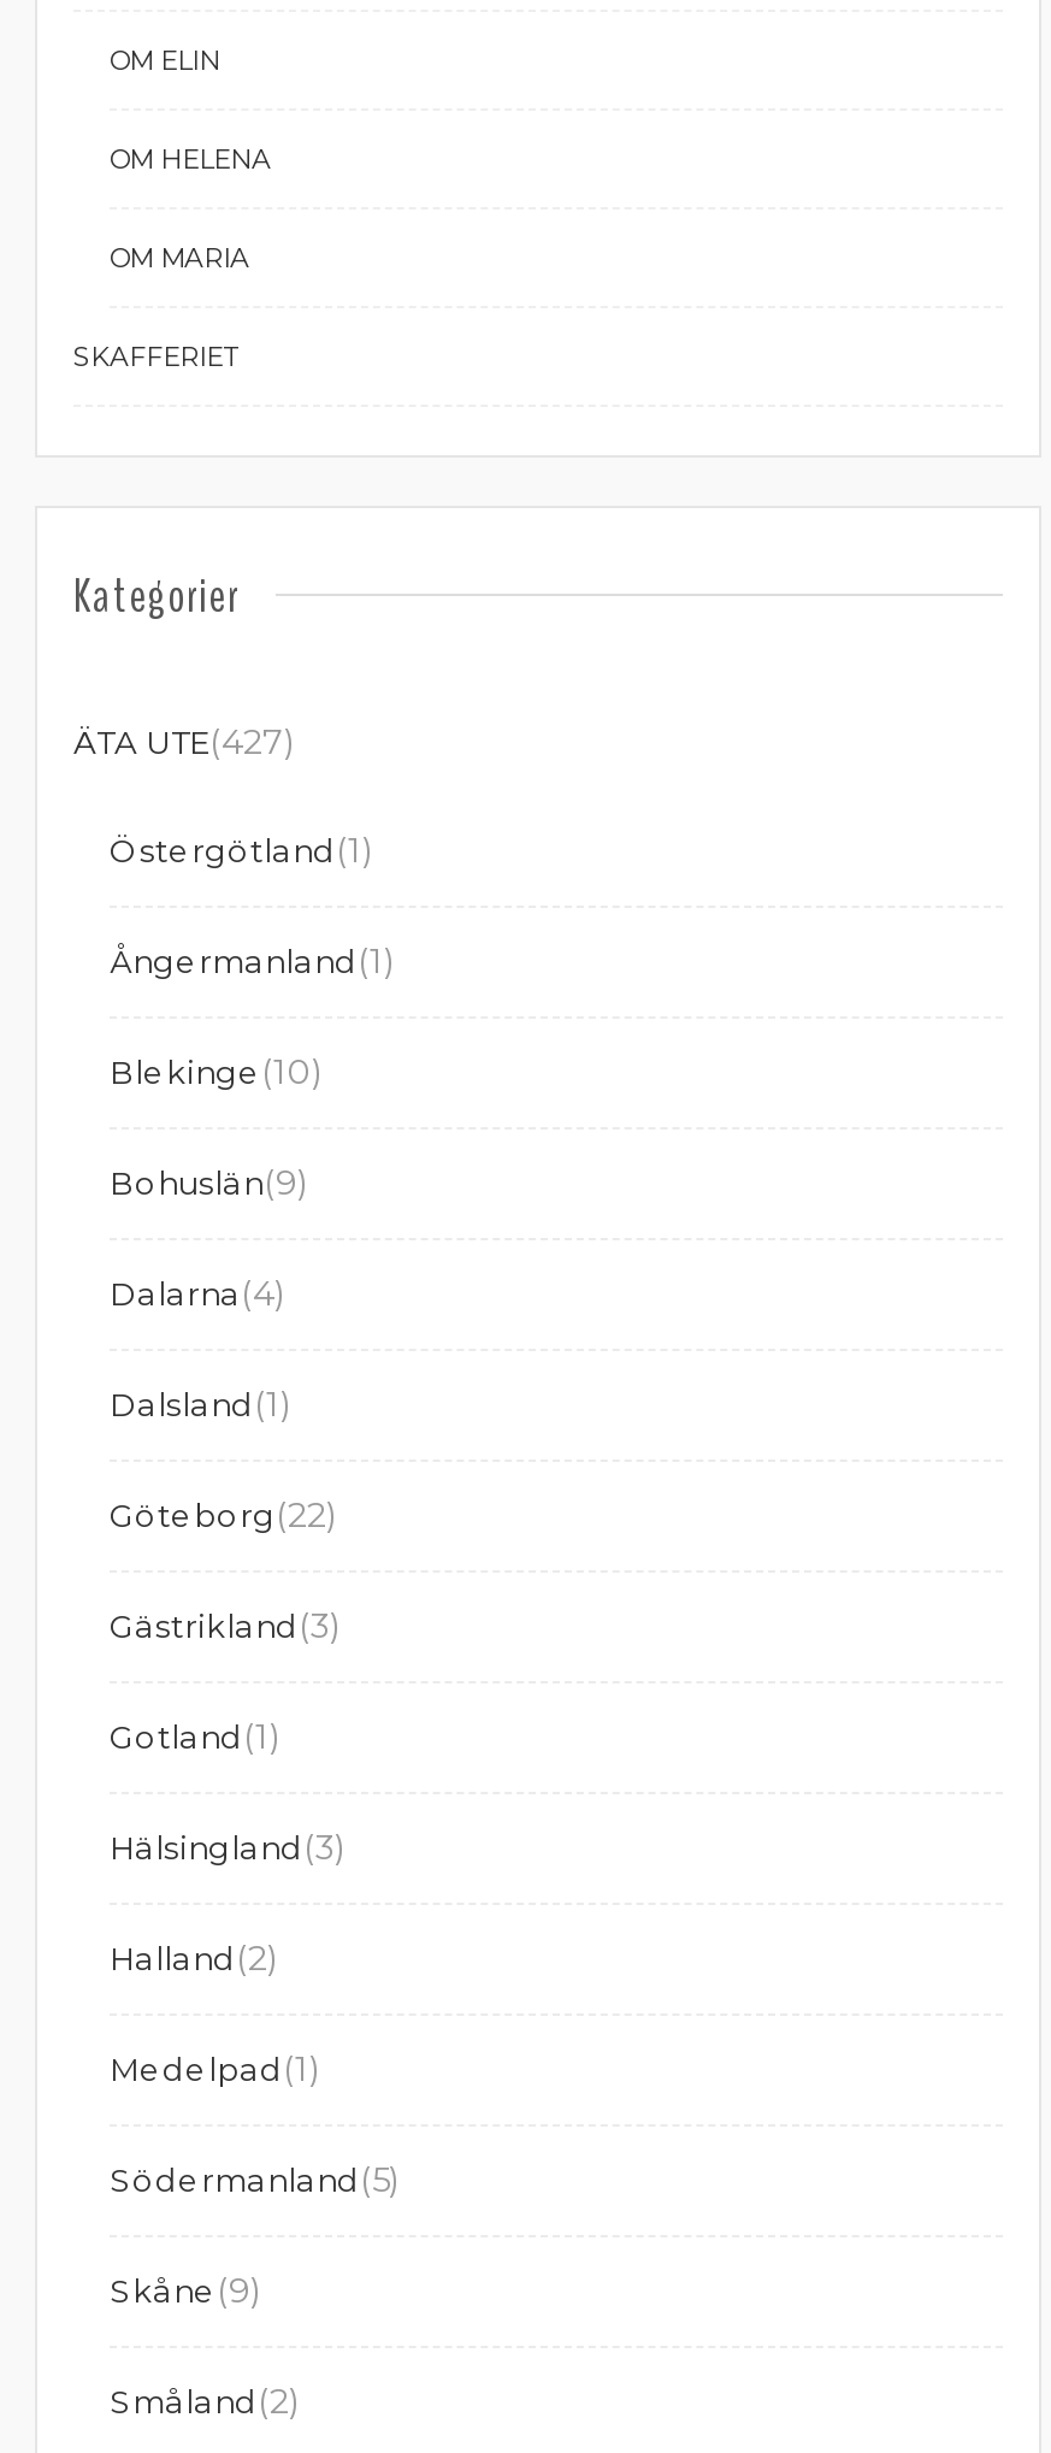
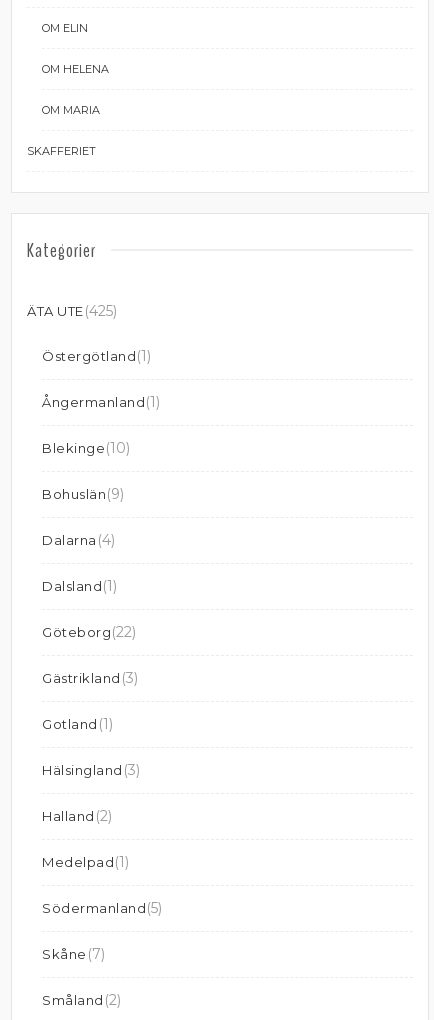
[73,719,294,763] ÄTA UTE(427) -> [27,302,116,320] ÄTA UTE(425)
[110,2268,260,2311] Skåne (9) -> [42,945,104,963] Skåne (7)

